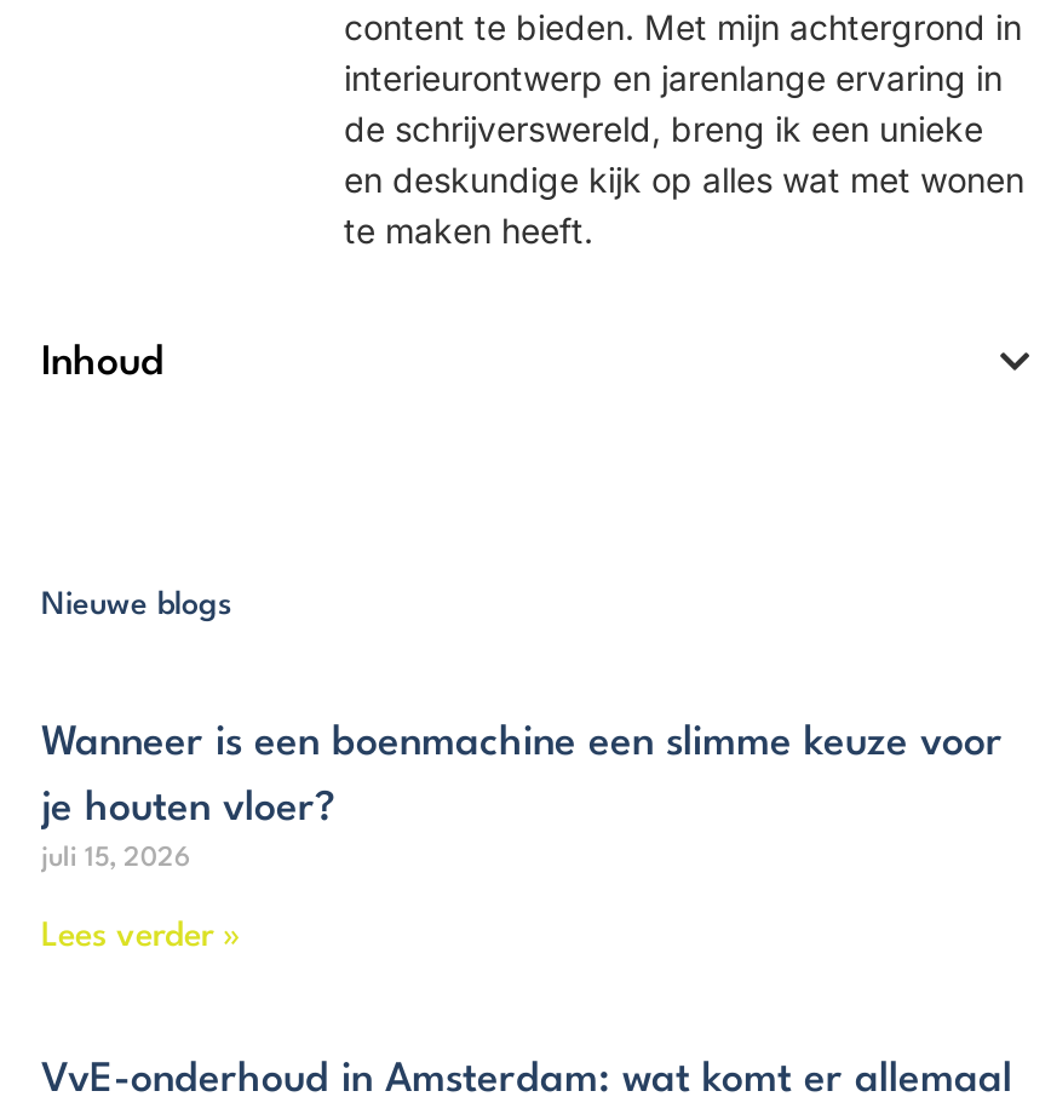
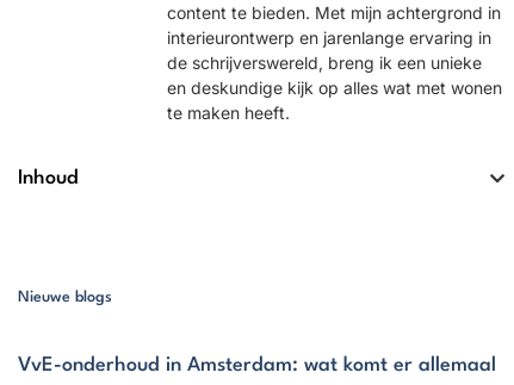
[41,723,1003,953] Wanneer is een boenmachine een slimme keuze voor | je houten vloer? | juli 15, 2026 | Lees verder » -> none

